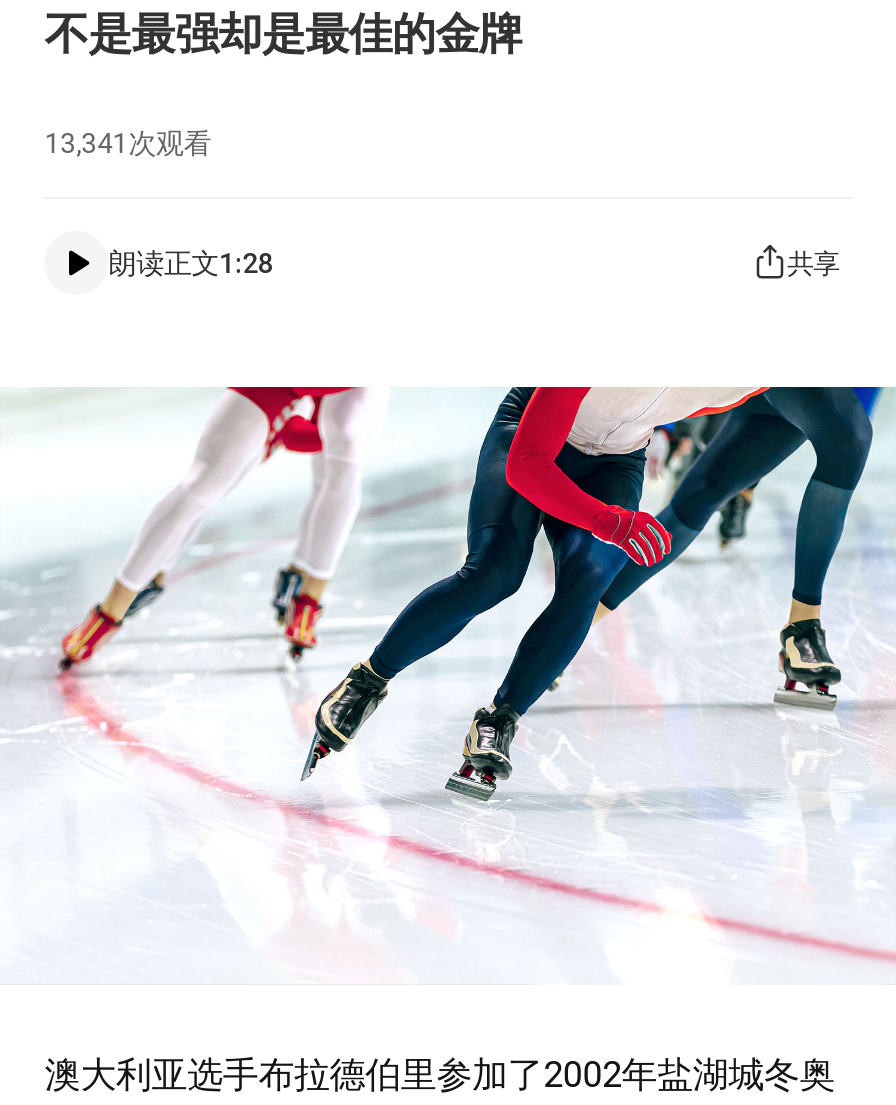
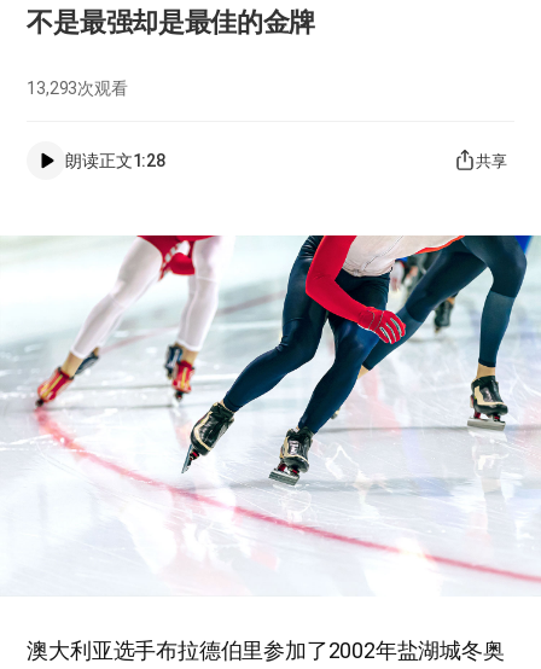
[45,127,211,159] 13,341次观看 -> [27,78,128,98] 13,293次观看

